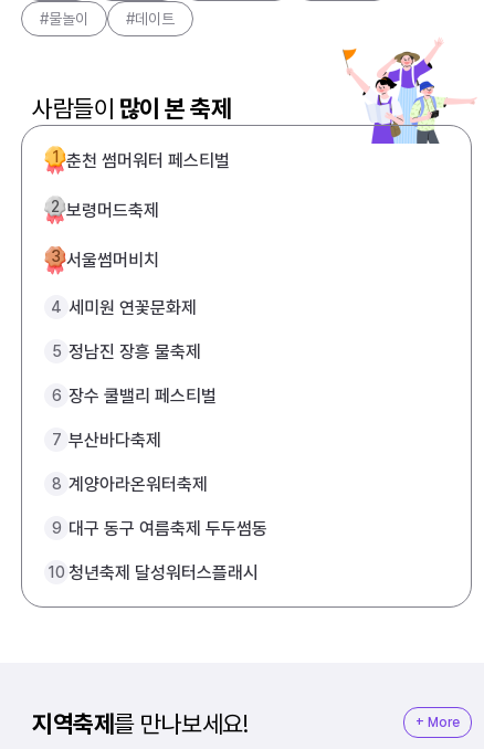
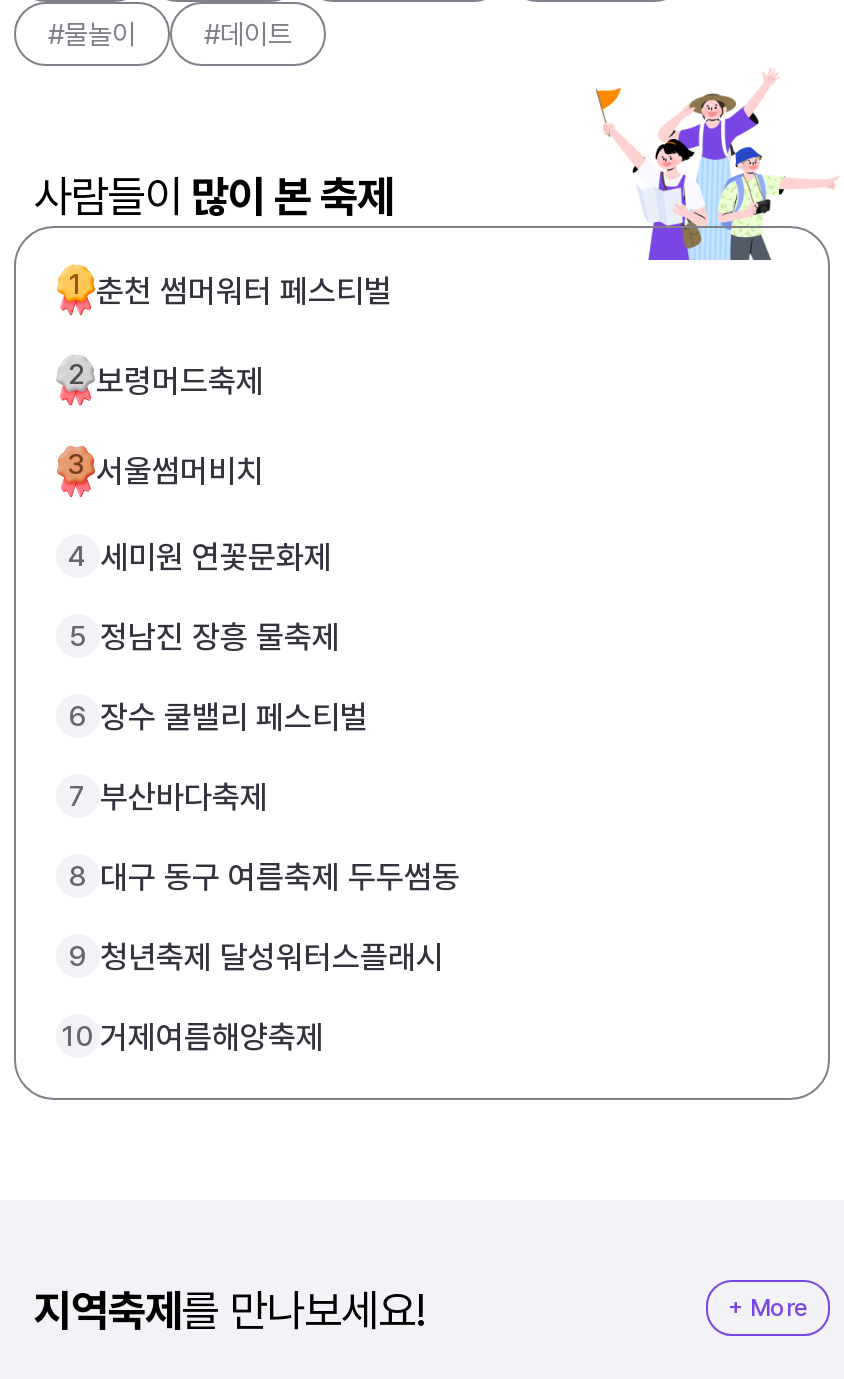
[51,474,208,495] 8 계양아라온워터축제 -> [69,858,460,896] 8 대구 동구 여름축제 두두썸동
[51,518,267,539] 9 대구 동구 여름축제 두두썸동 -> [69,938,444,976] 9 청년축제 달성워터스플래시
[48,562,259,583] 10 청년축제 달성워터스플래시 -> [62,1018,324,1056] 10 거제여름해양축제

